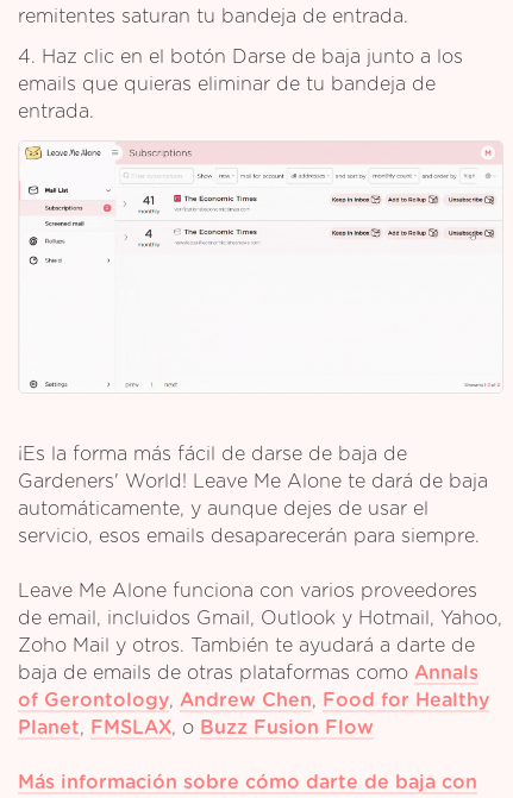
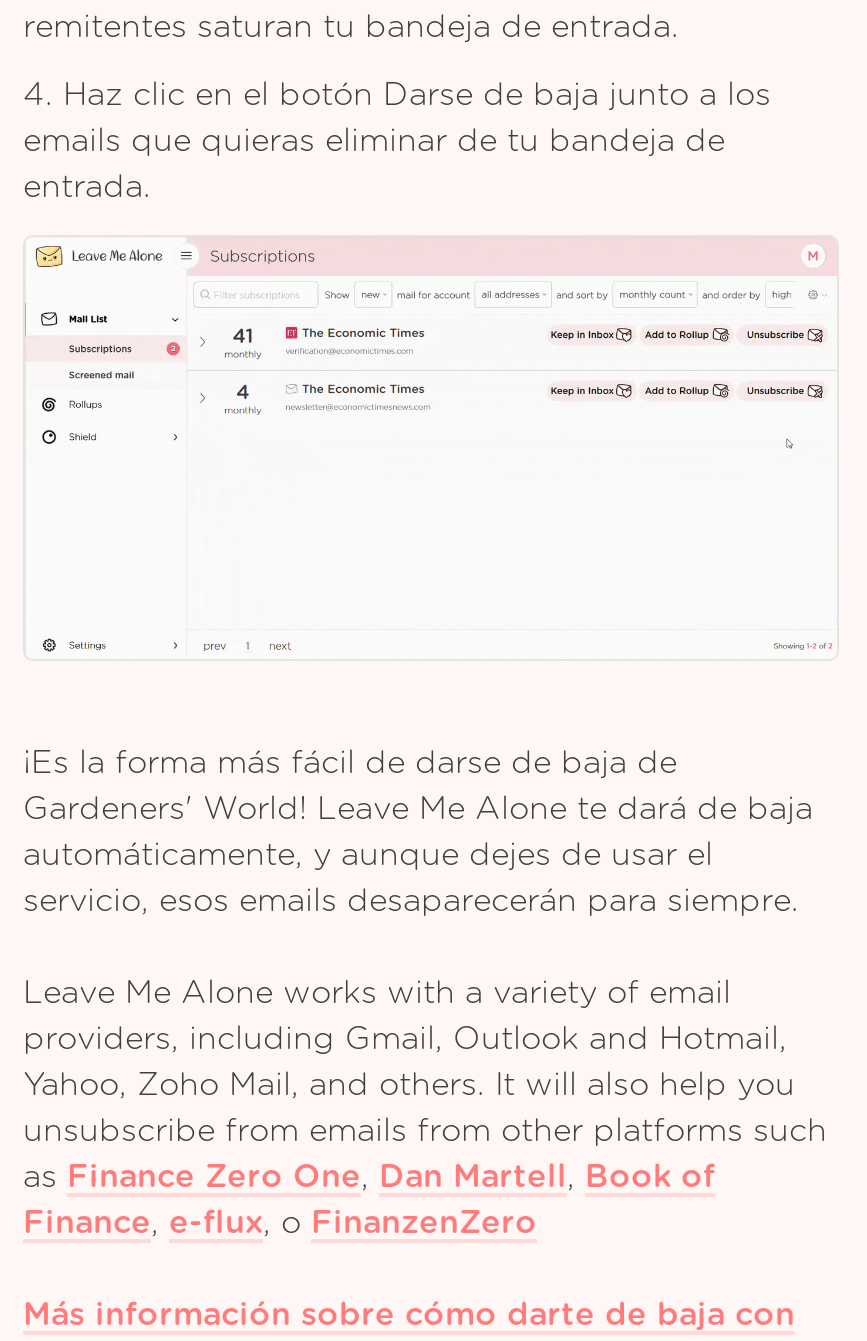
[18,582,502,738] Leave Me Alone funciona con varios proveedores | de email, incluidos Gmail, Outlook y Hotmail, Yahoo, | Zoho Mail y otros. También te ayudará a darte de | baja de emails de otras plataformas como Annals | of Gerontology, Andrew Chen, Food for Healthy | Planet, FMSLAX, o Buzz Fusion Flow -> [23,978,827,1240] Leave Me Alone works with a variety of email | providers, including Gmail, Outlook and Hotmail, | Yahoo, Zoho Mail, and others. It will also help you | unsubscribe from emails from other platforms such | as Finance Zero One, Dan Martell, Book of | Finance, e-flux, o FinanzenZero

